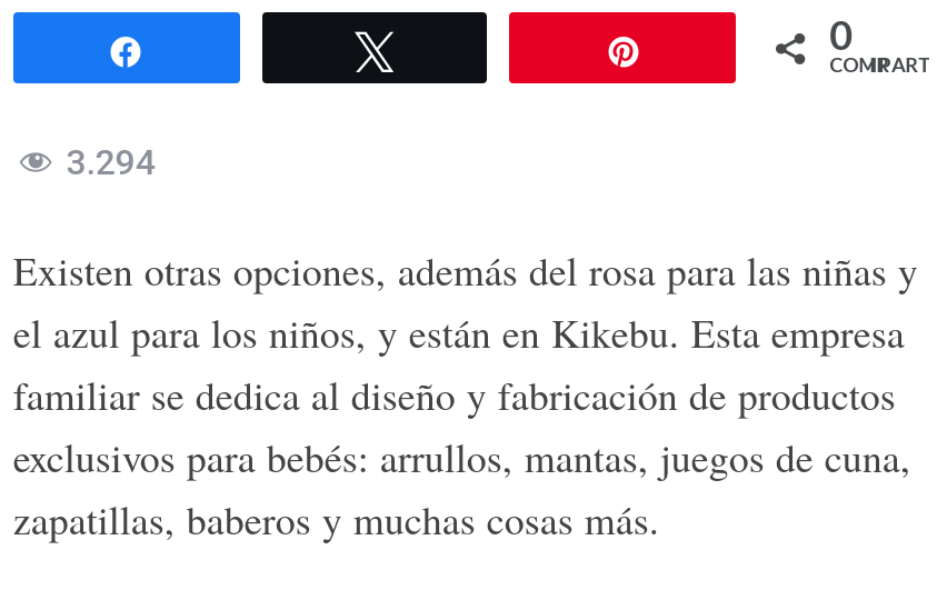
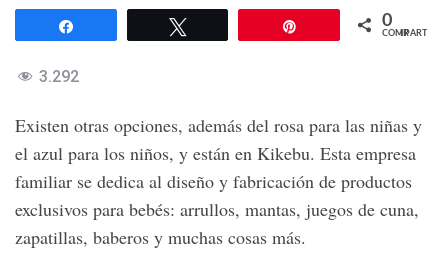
[66,141,155,184] 3.294 -> [39,67,79,86] 3.292

